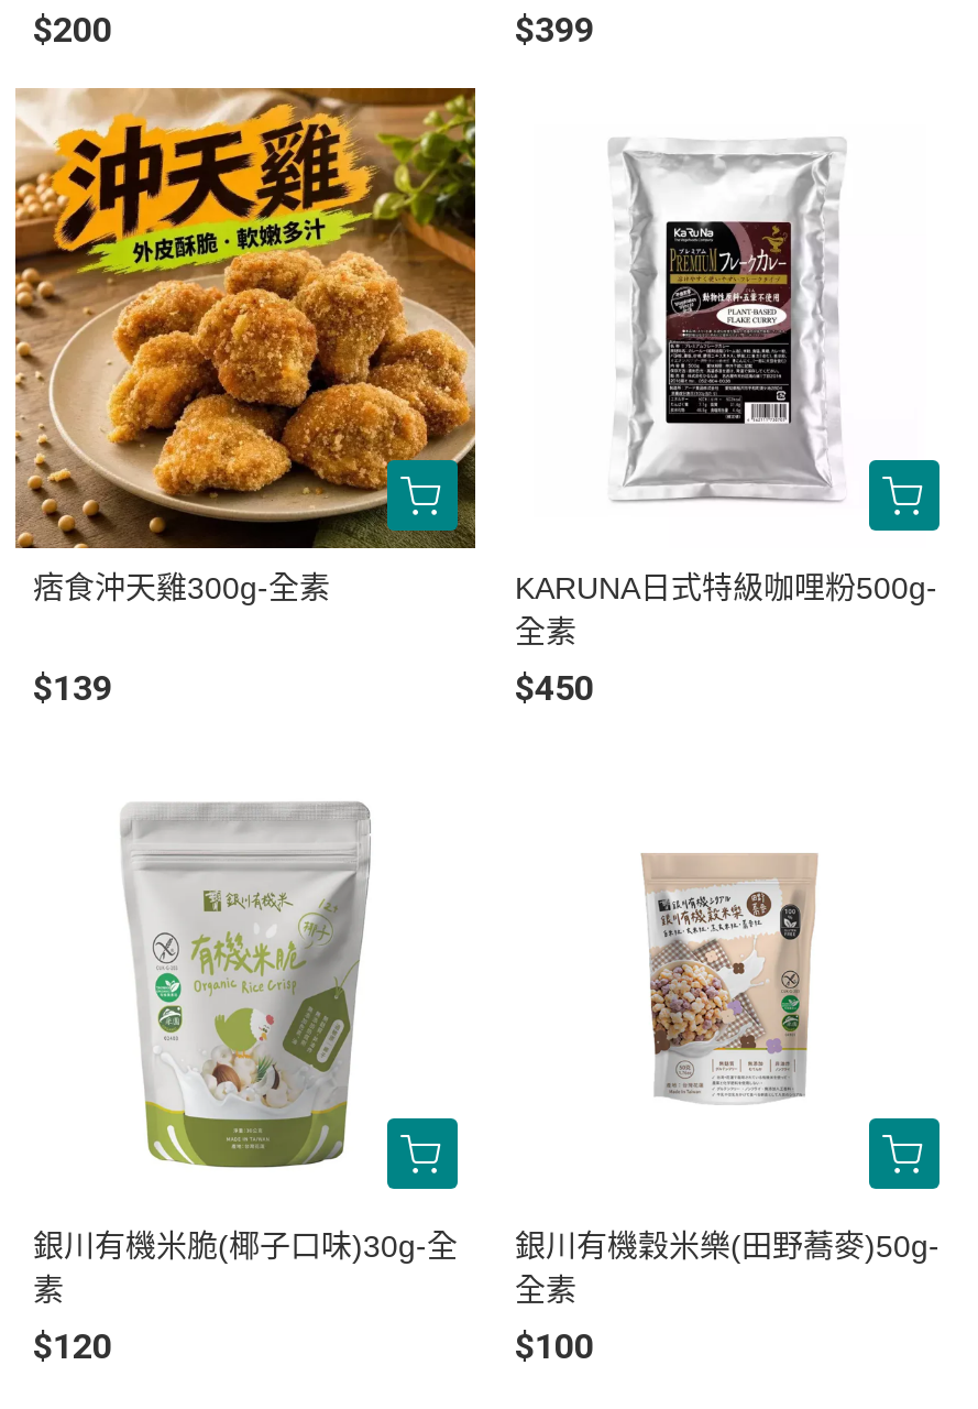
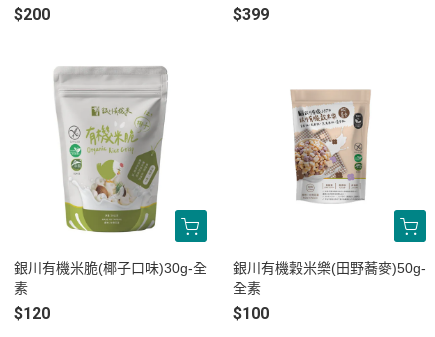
[13,86,477,709] [image] | 痞食沖天雞300g-全素 | $139 -> none
[515,139,937,709] [image] | KARUNA日式特級咖哩粉500g- | 全素 | $450 -> none

